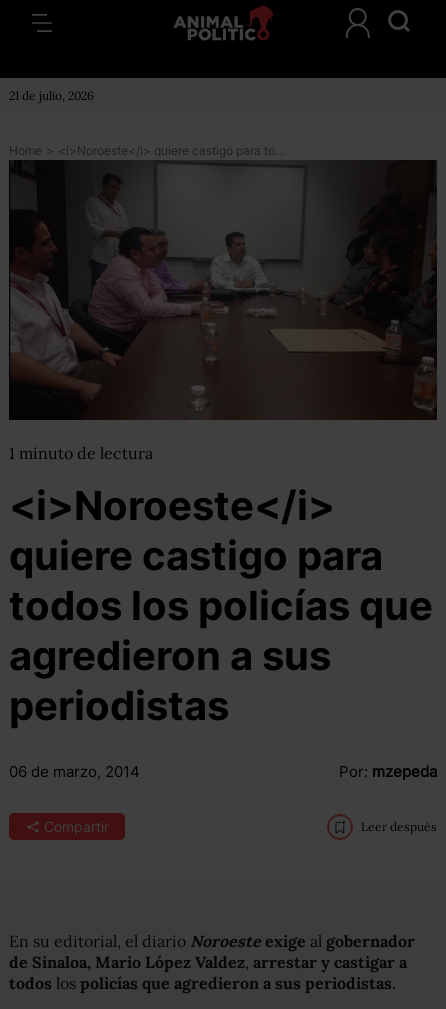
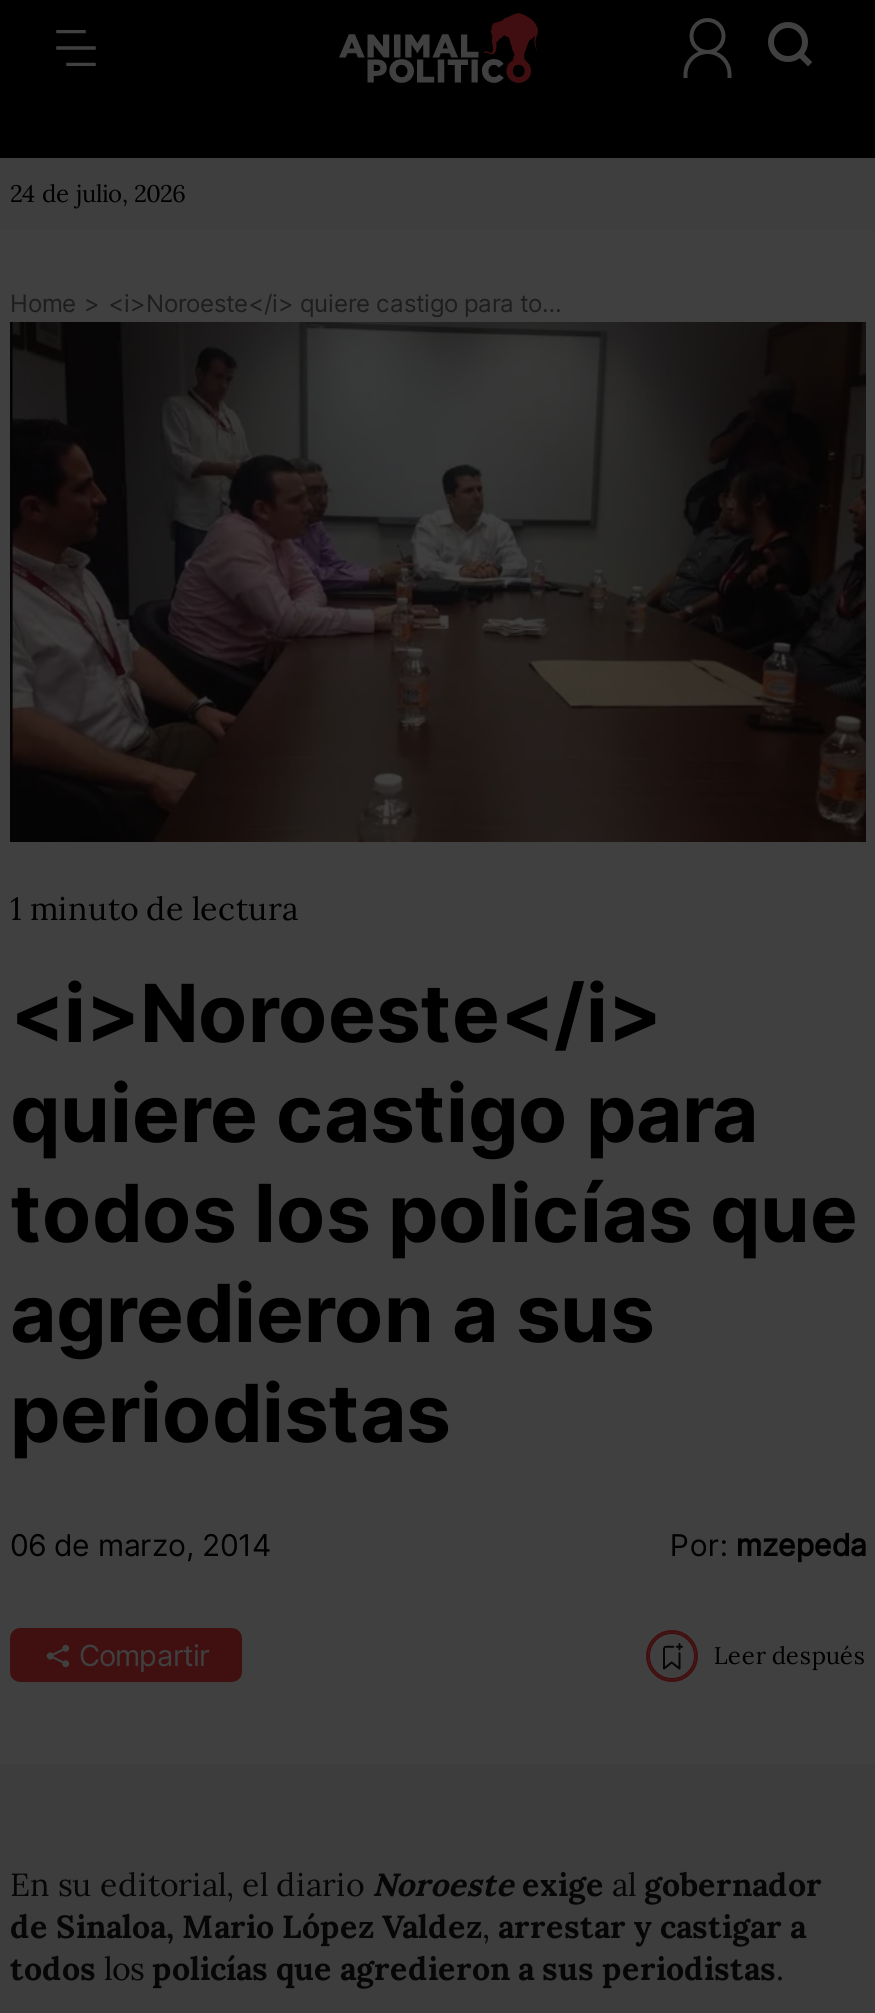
[9,88,94,103] 21 de julio, 2026 -> [10,178,186,208] 24 de julio, 2026

